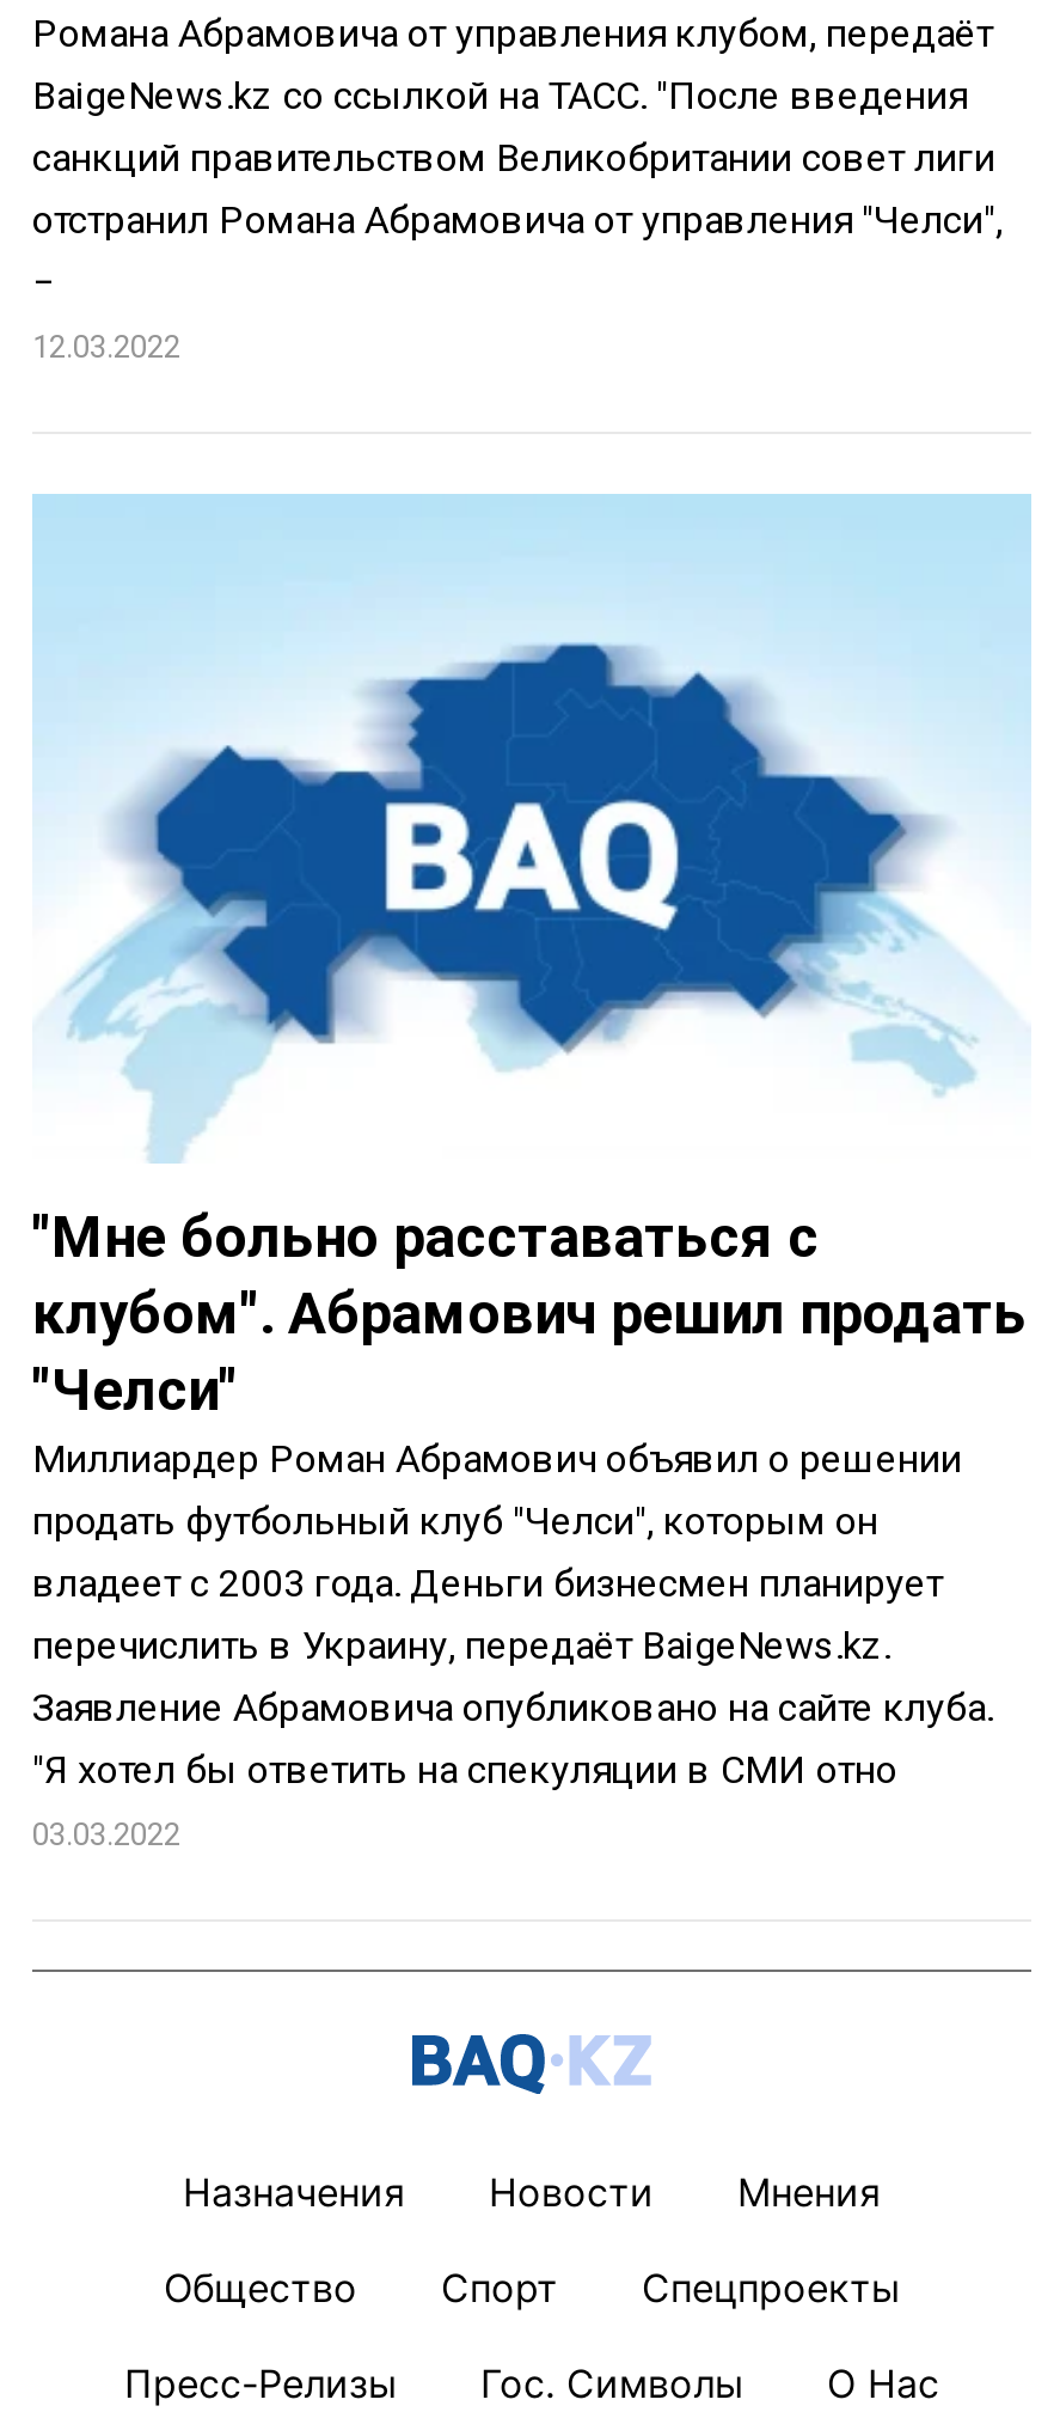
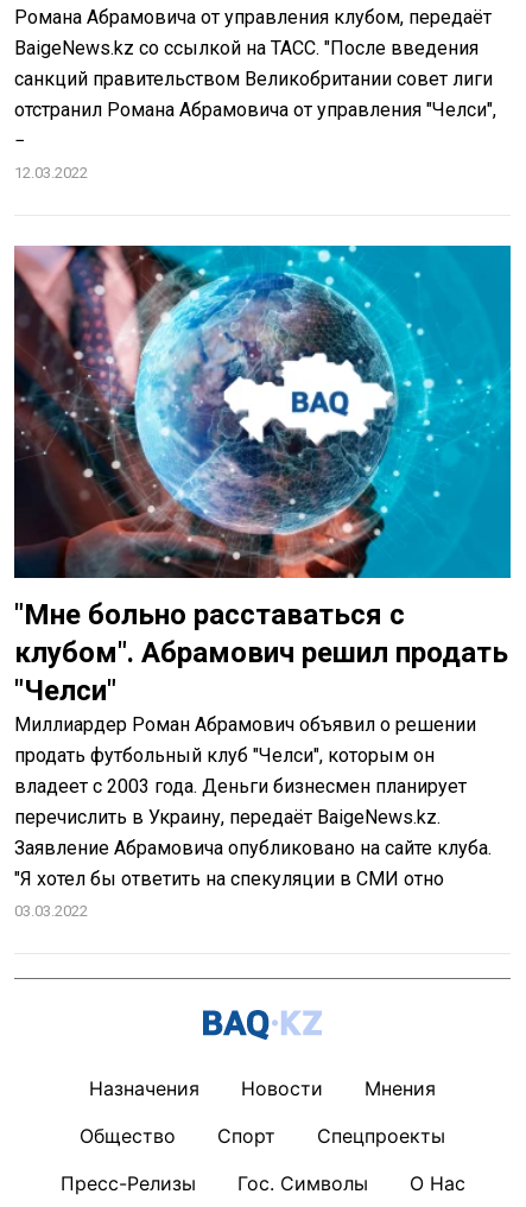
[32,494,1031,1164] [image] -> [13,244,512,579] [image]

